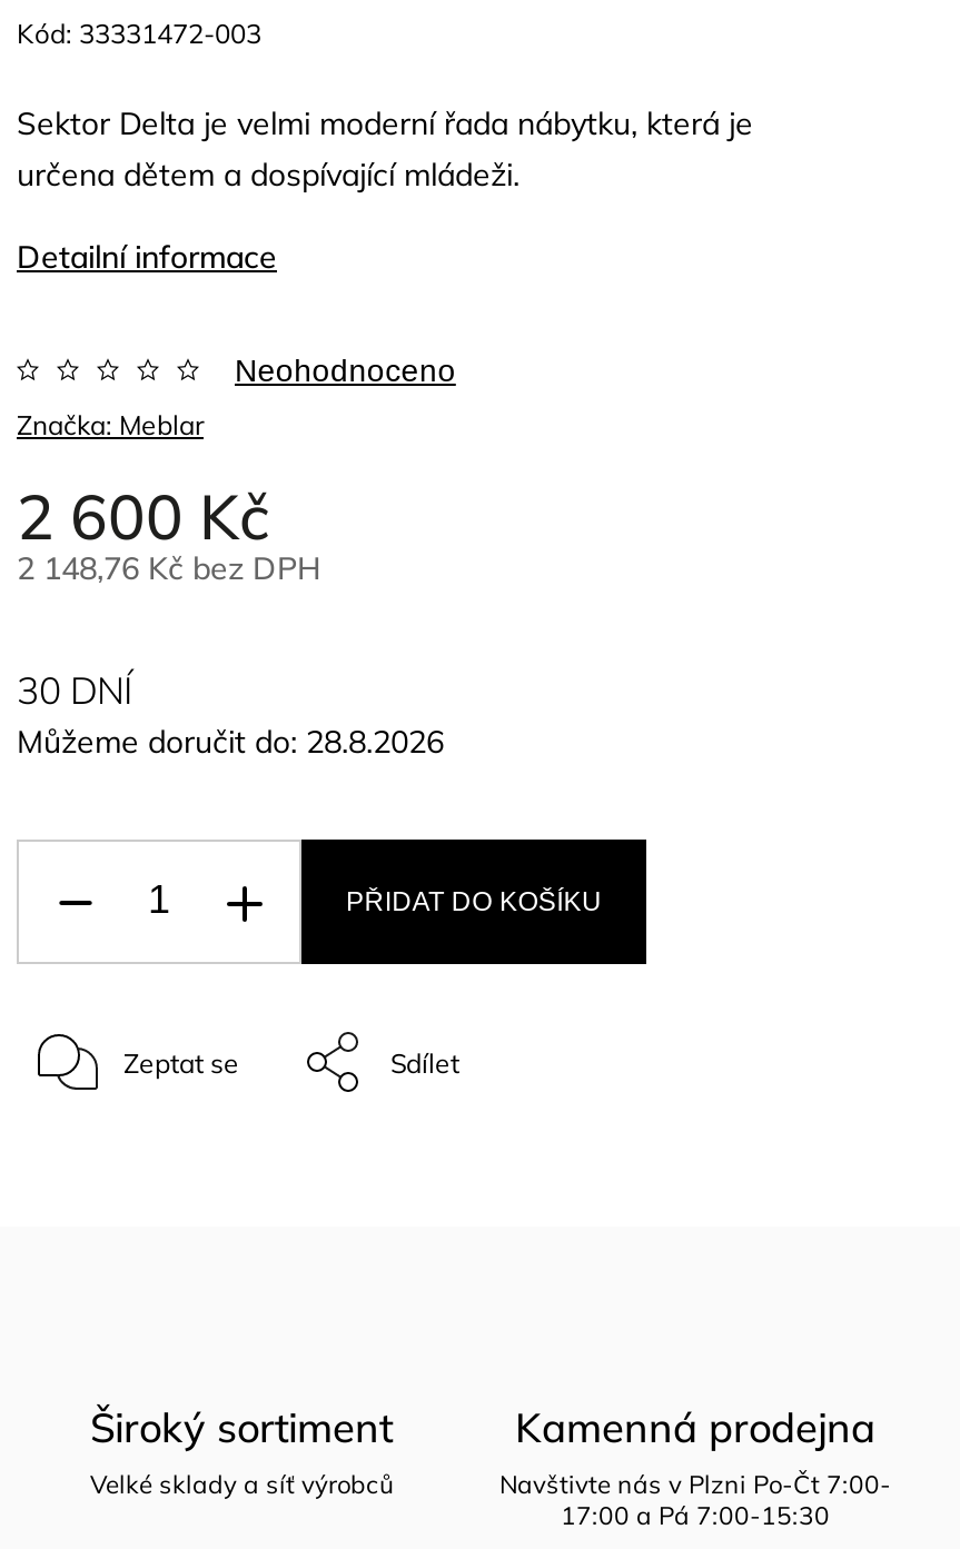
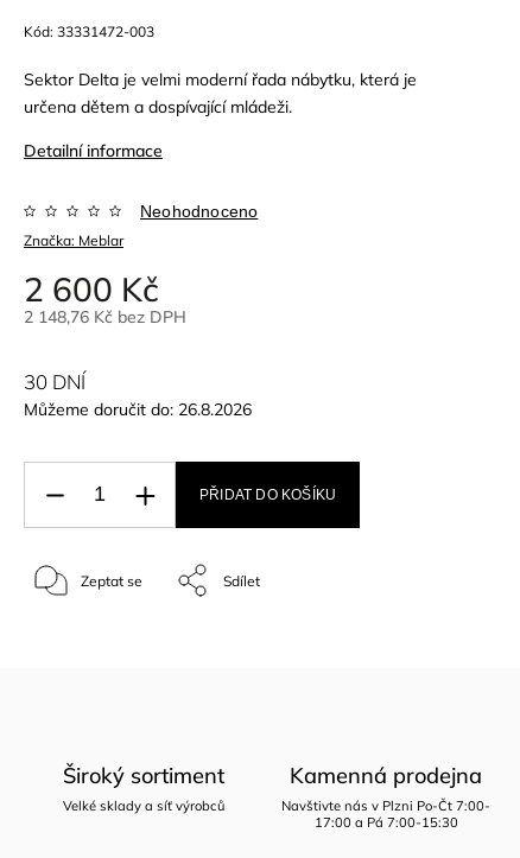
[17,721,444,761] Můžeme doručit do: 28.8.2026 -> [24,398,252,420] Můžeme doručit do: 26.8.2026

